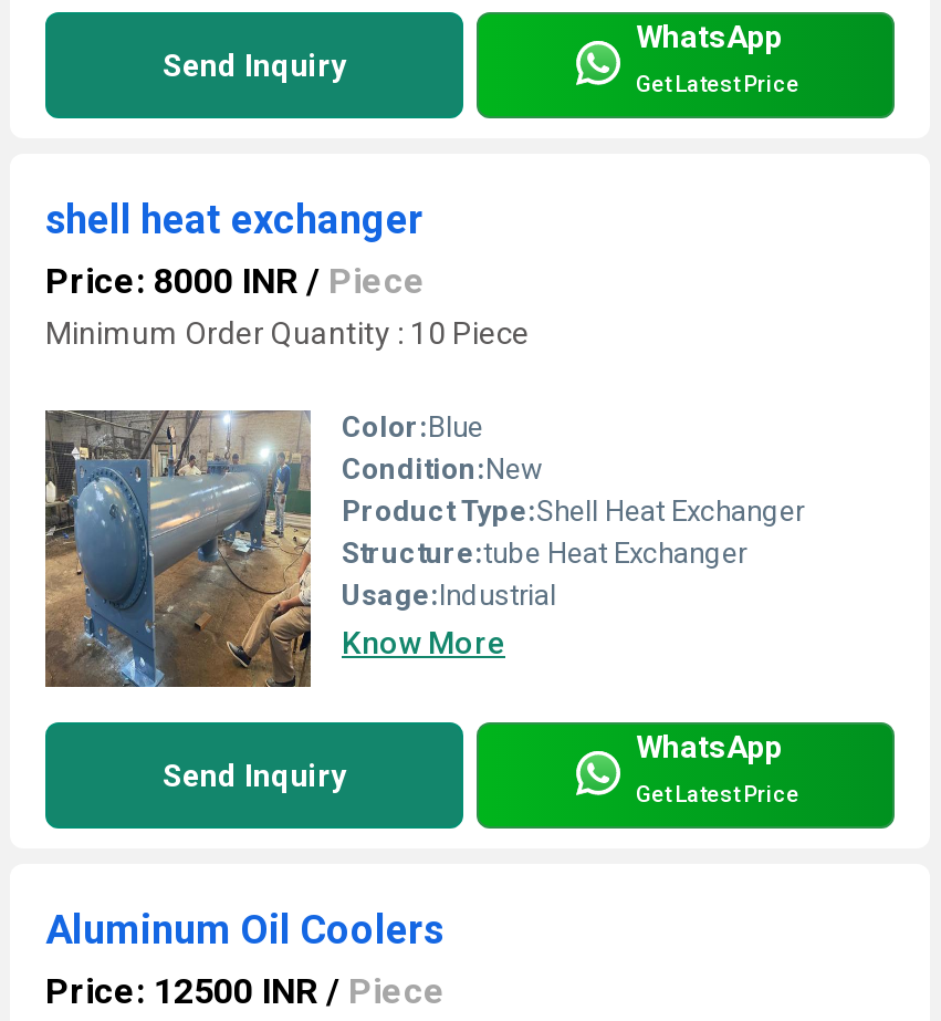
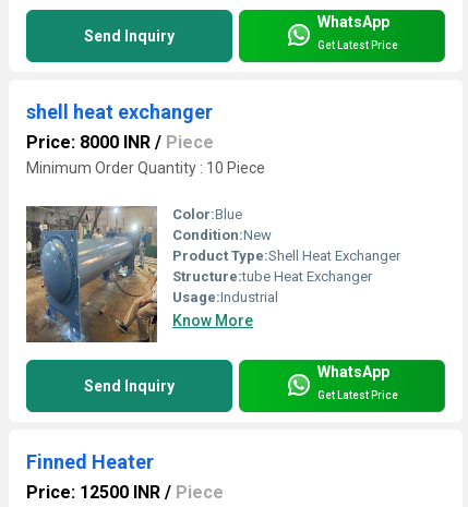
[45,907,443,953] Aluminum Oil Coolers -> [26,451,154,474] Finned Heater

